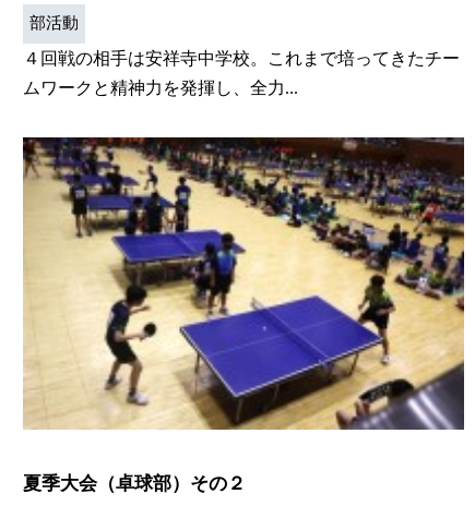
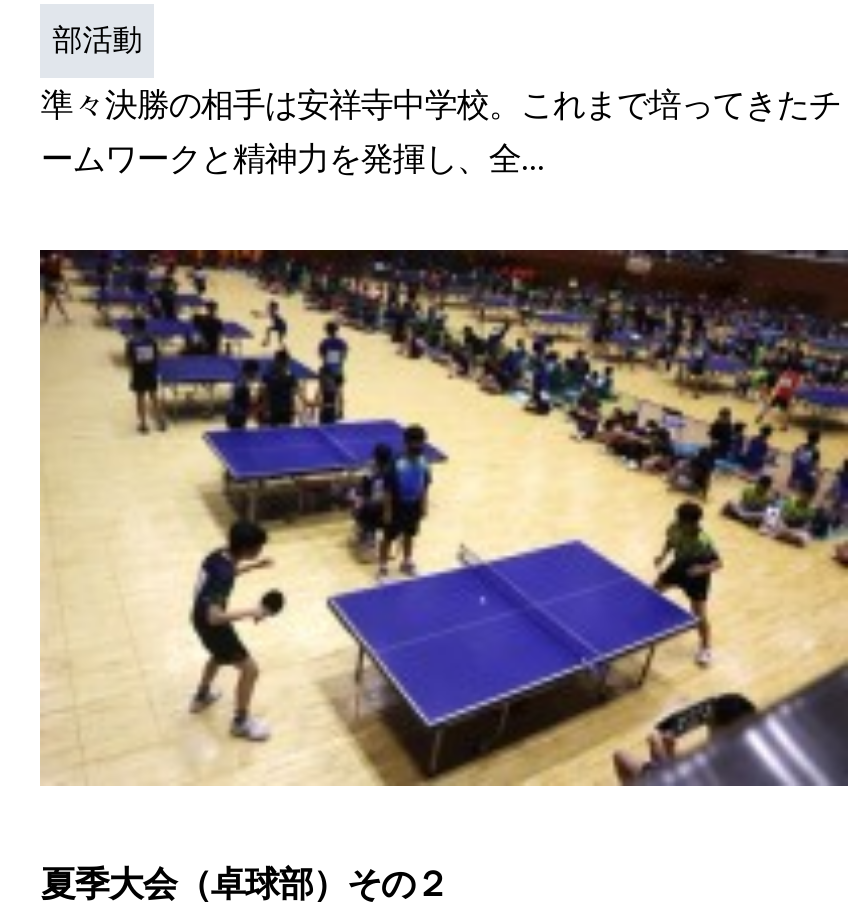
[23,48,460,98] ４回戦の相手は安祥寺中学校。これまで培ってきたチー | ムワークと精神力を発揮し、全力... -> [41,86,841,178] 準々決勝の相手は安祥寺中学校。これまで培ってきたチ | ームワークと精神力を発揮し、全...

